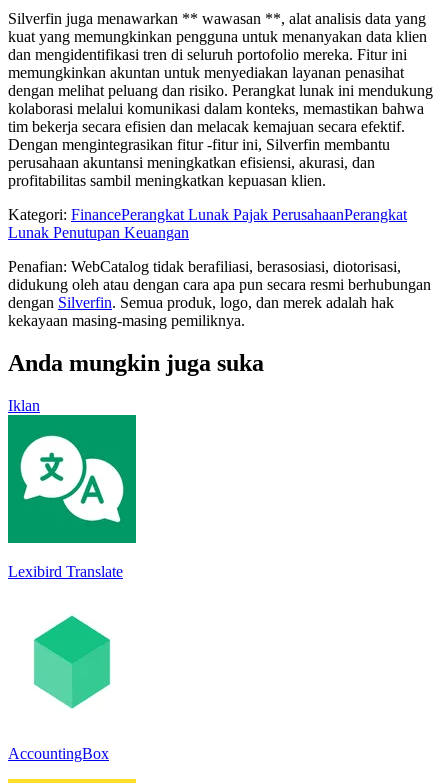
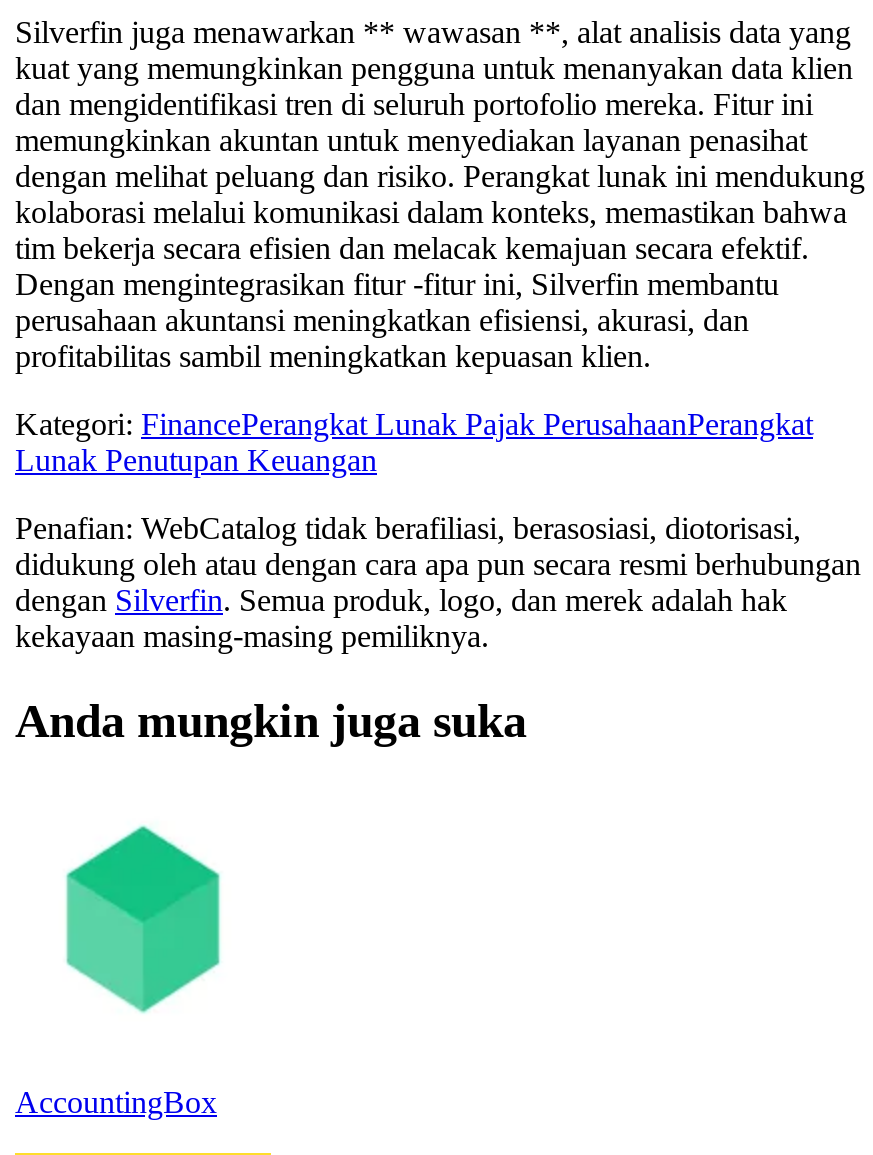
[8,397,40,414] Iklan -> none
[7,414,137,580] [image] | Lexibird Translate -> none

